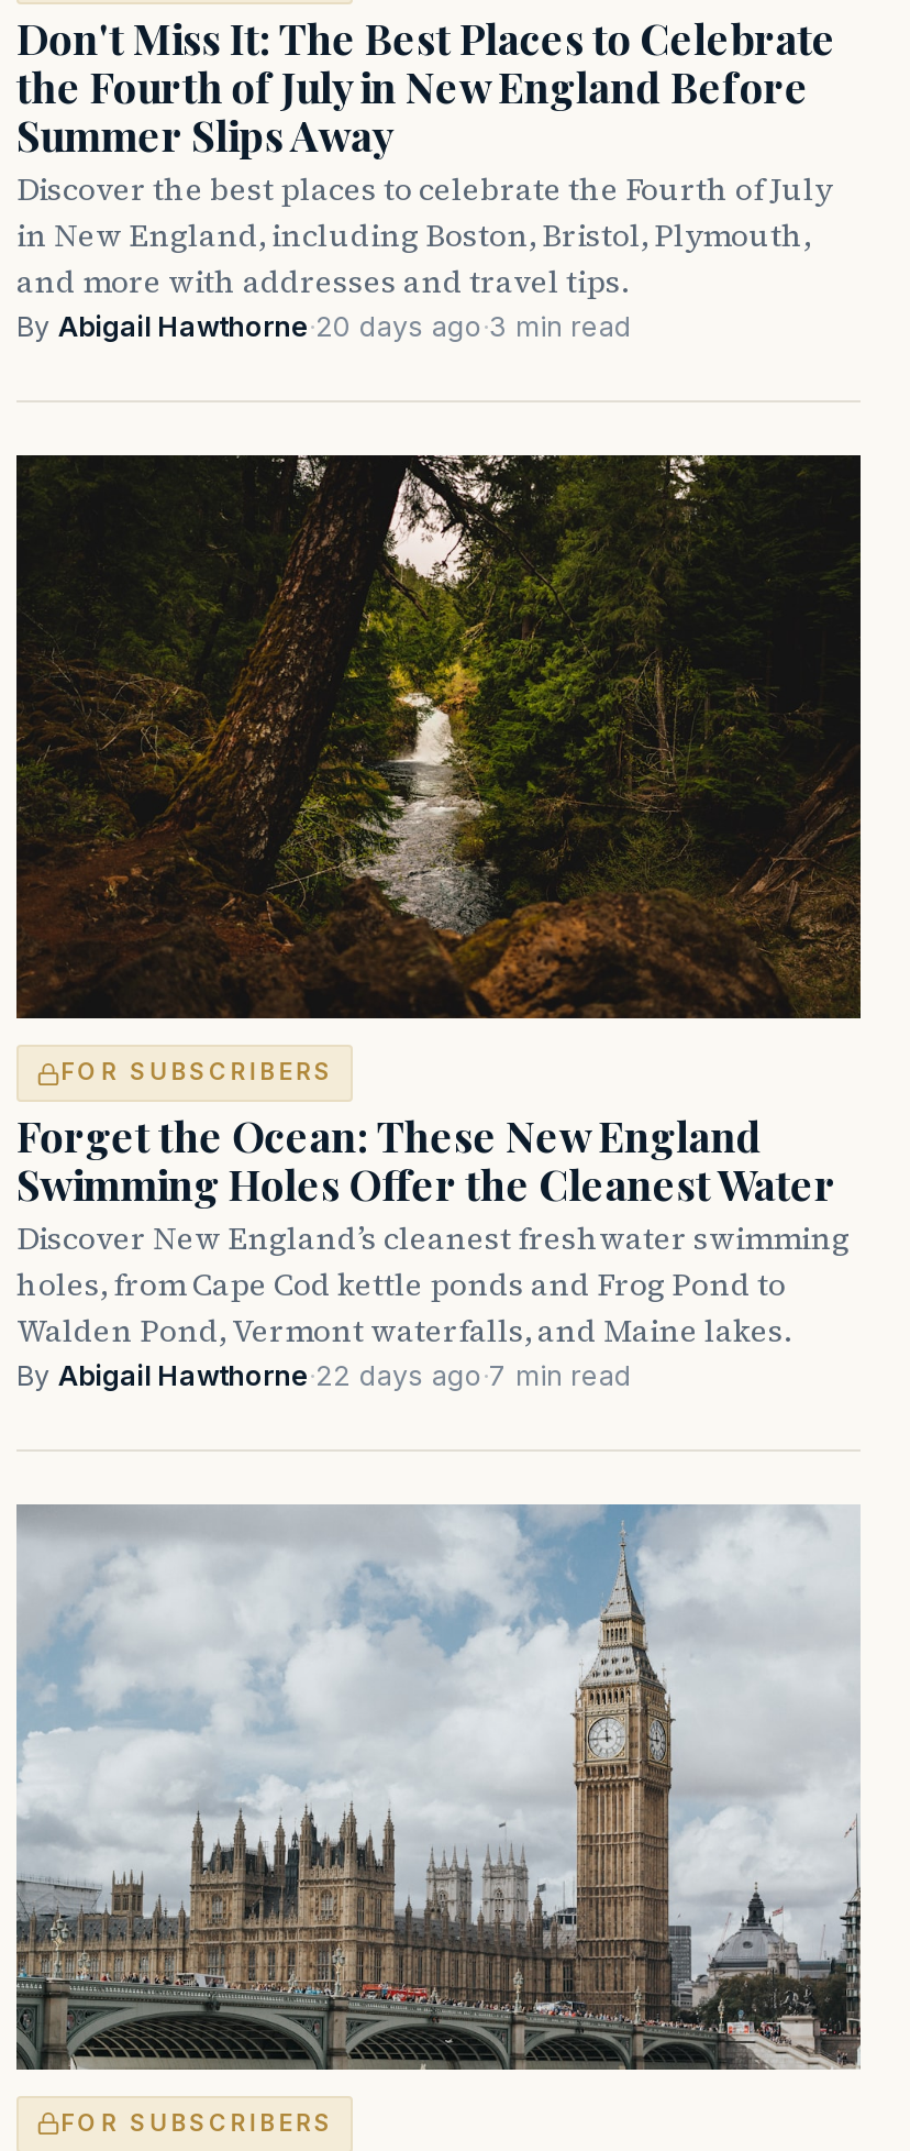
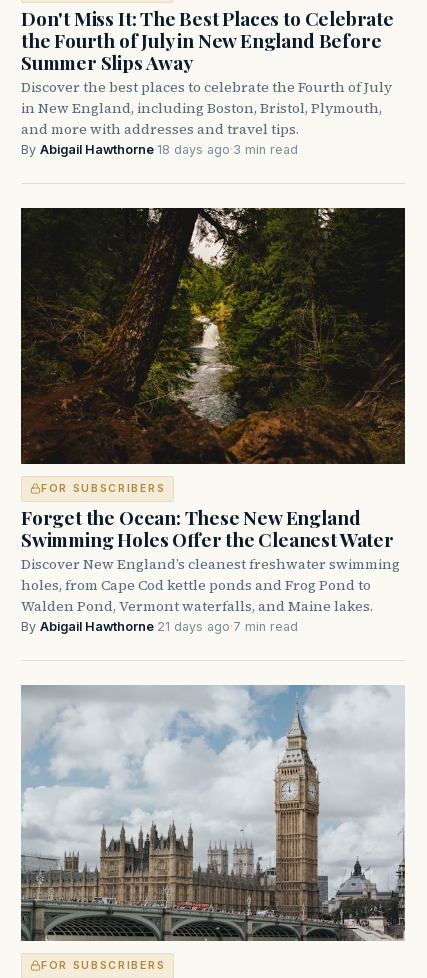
[16,311,632,344] By Abigail Hawthorne · 20 days ago · 3 min read -> [21,141,298,156] By Abigail Hawthorne · 18 days ago · 3 min read
[16,1361,632,1394] By Abigail Hawthorne · 22 days ago · 7 min read -> [21,618,298,633] By Abigail Hawthorne · 21 days ago · 7 min read

